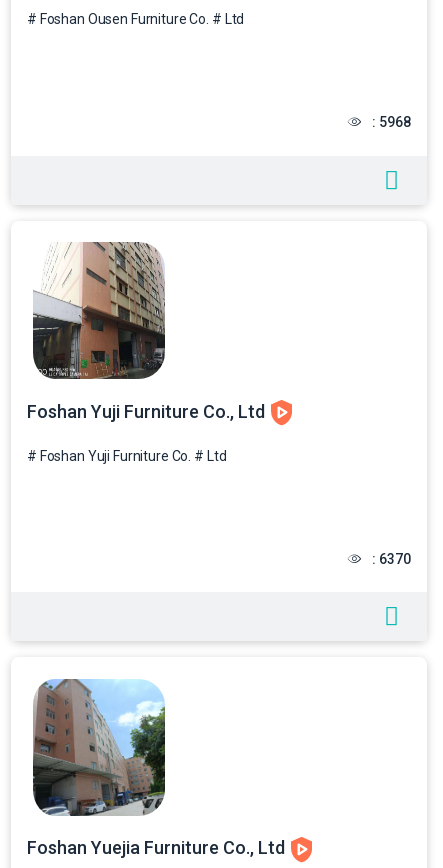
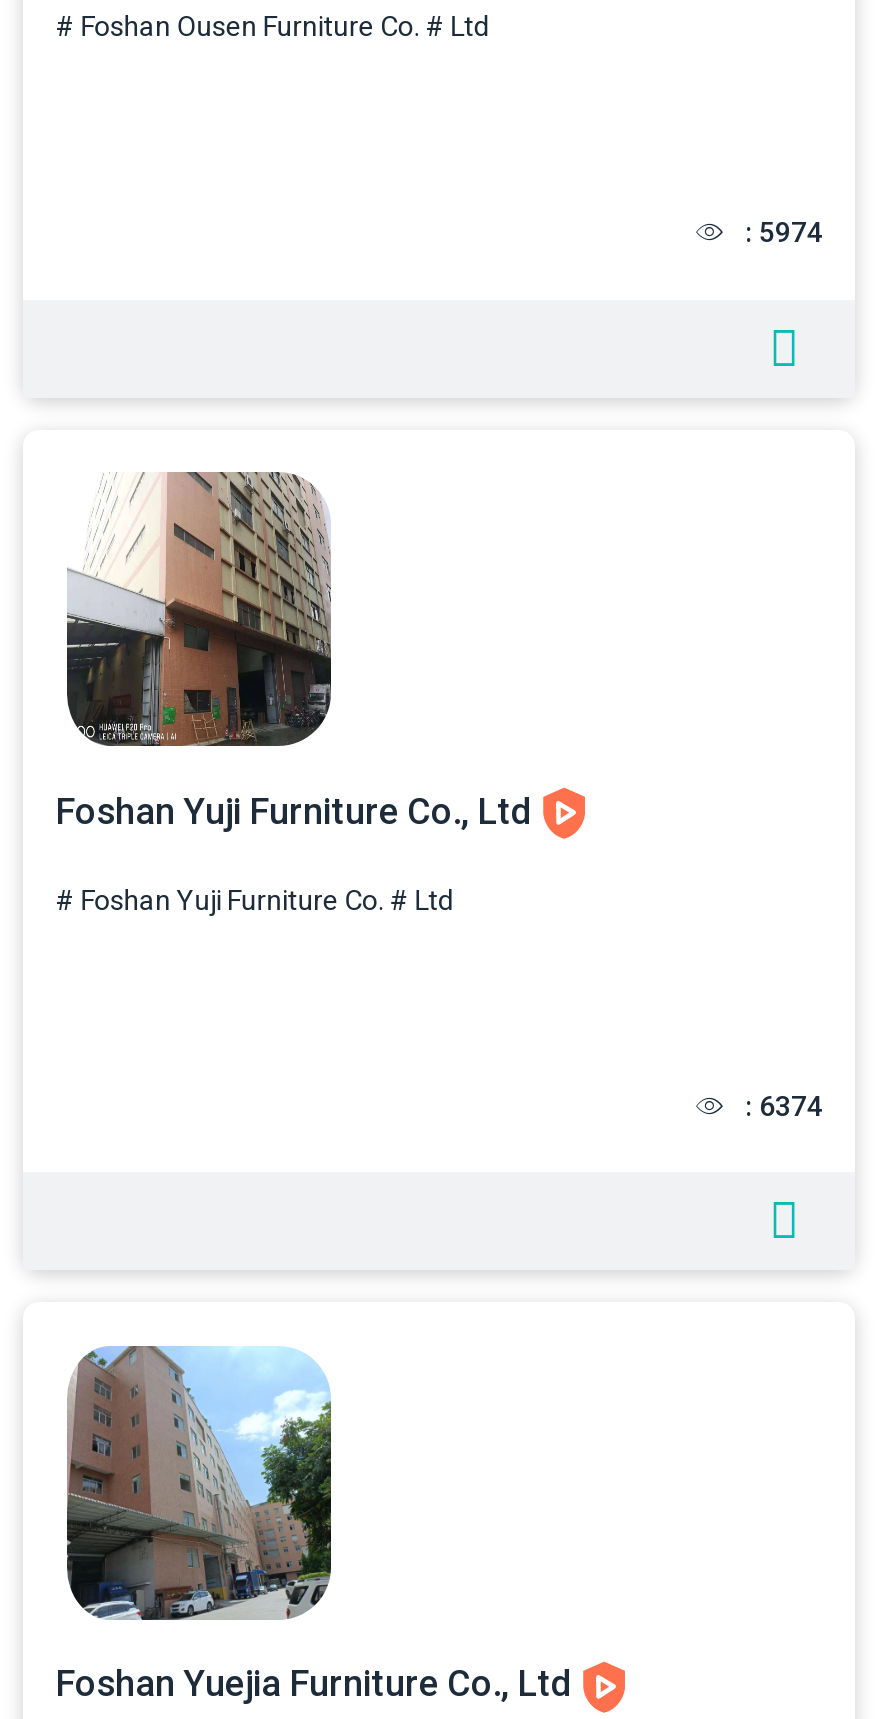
[369,114,411,130] : 5968 -> [739,216,823,248] : 5974
[369,551,411,567] : 6370 -> [739,1089,823,1121] : 6374

